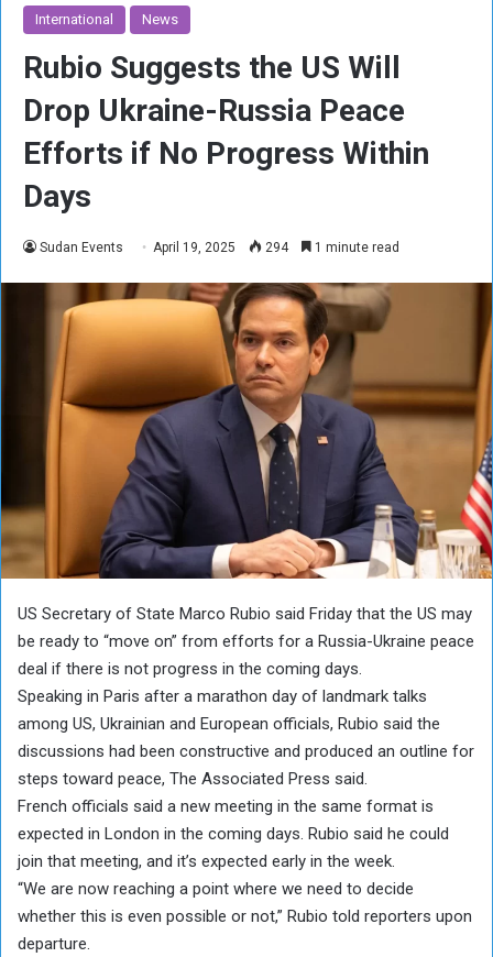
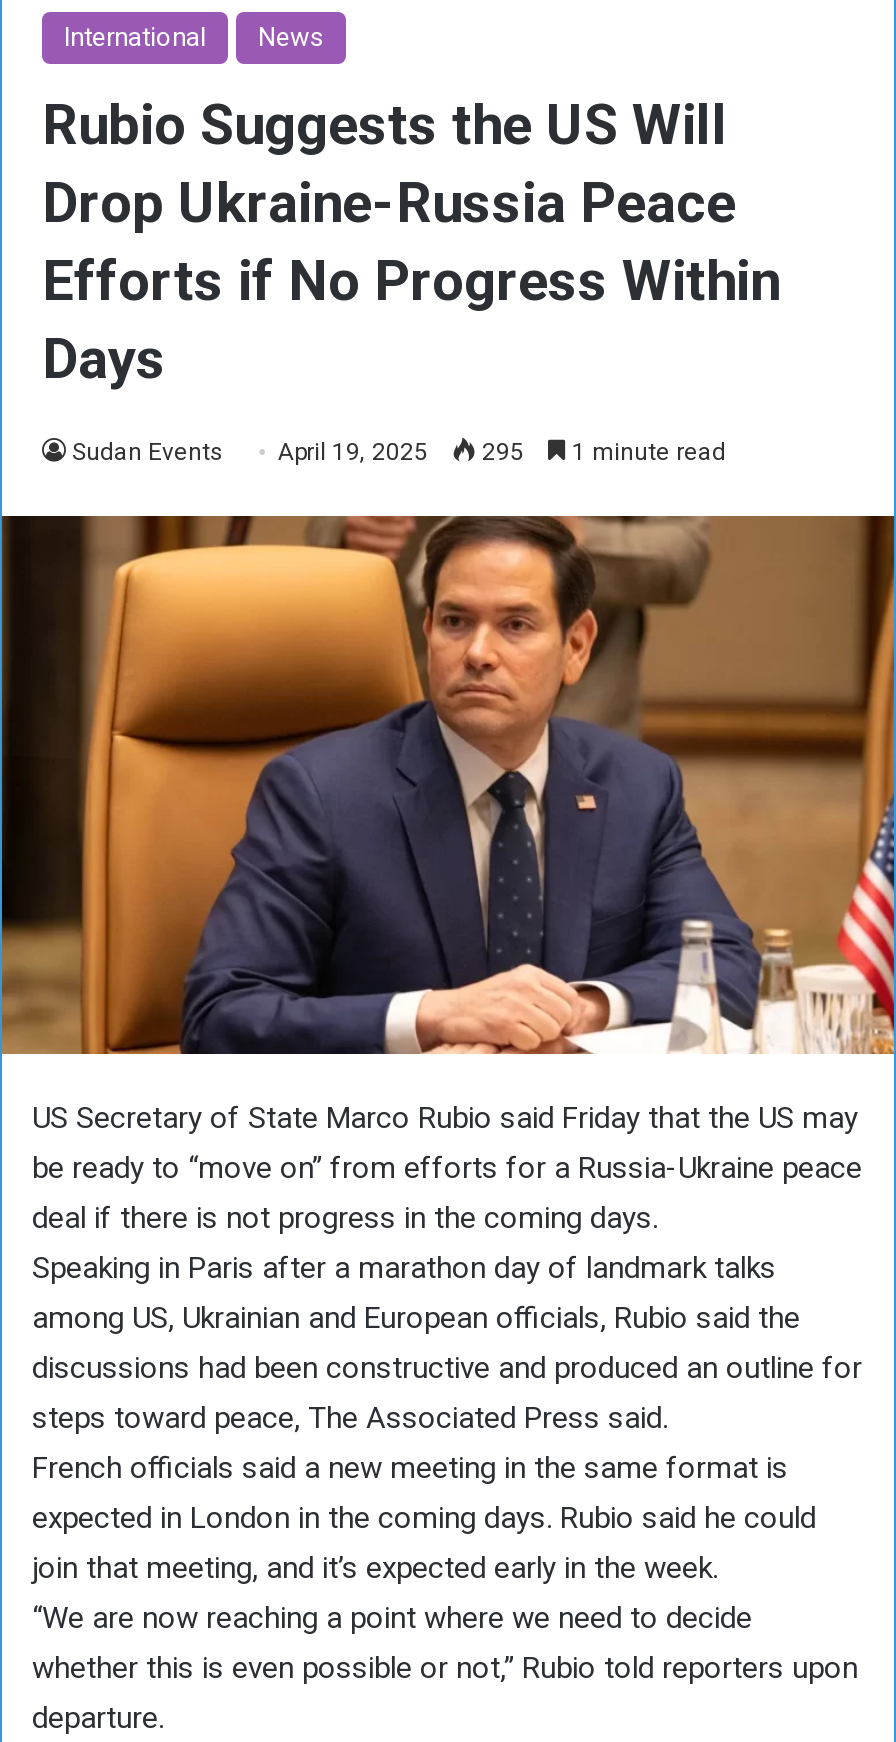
[40,240,399,255] Sudan Events April 19, 2025 294 1 minute read -> [72,438,726,466] Sudan Events April 19, 2025 295 1 minute read

